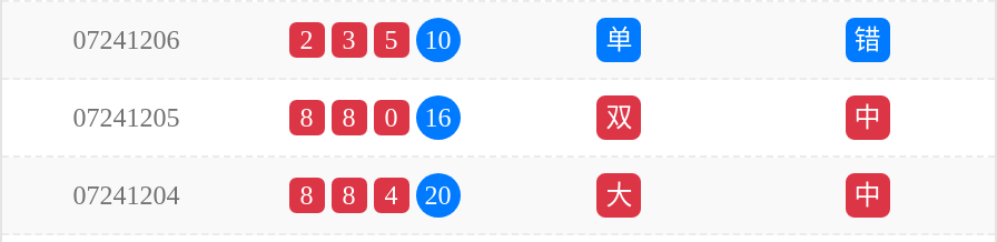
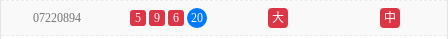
[73,24,356,56] 07241206 | 2 | 3 -> [33,11,81,25] 07220894
[73,24,881,211] 10 | 单 | 错 | 07241205 | 8 | 8 | 0 | 16 | 双 | 中 | 07241204 | 8 | 8 | 4 -> [154,11,179,25] 9 | 6

